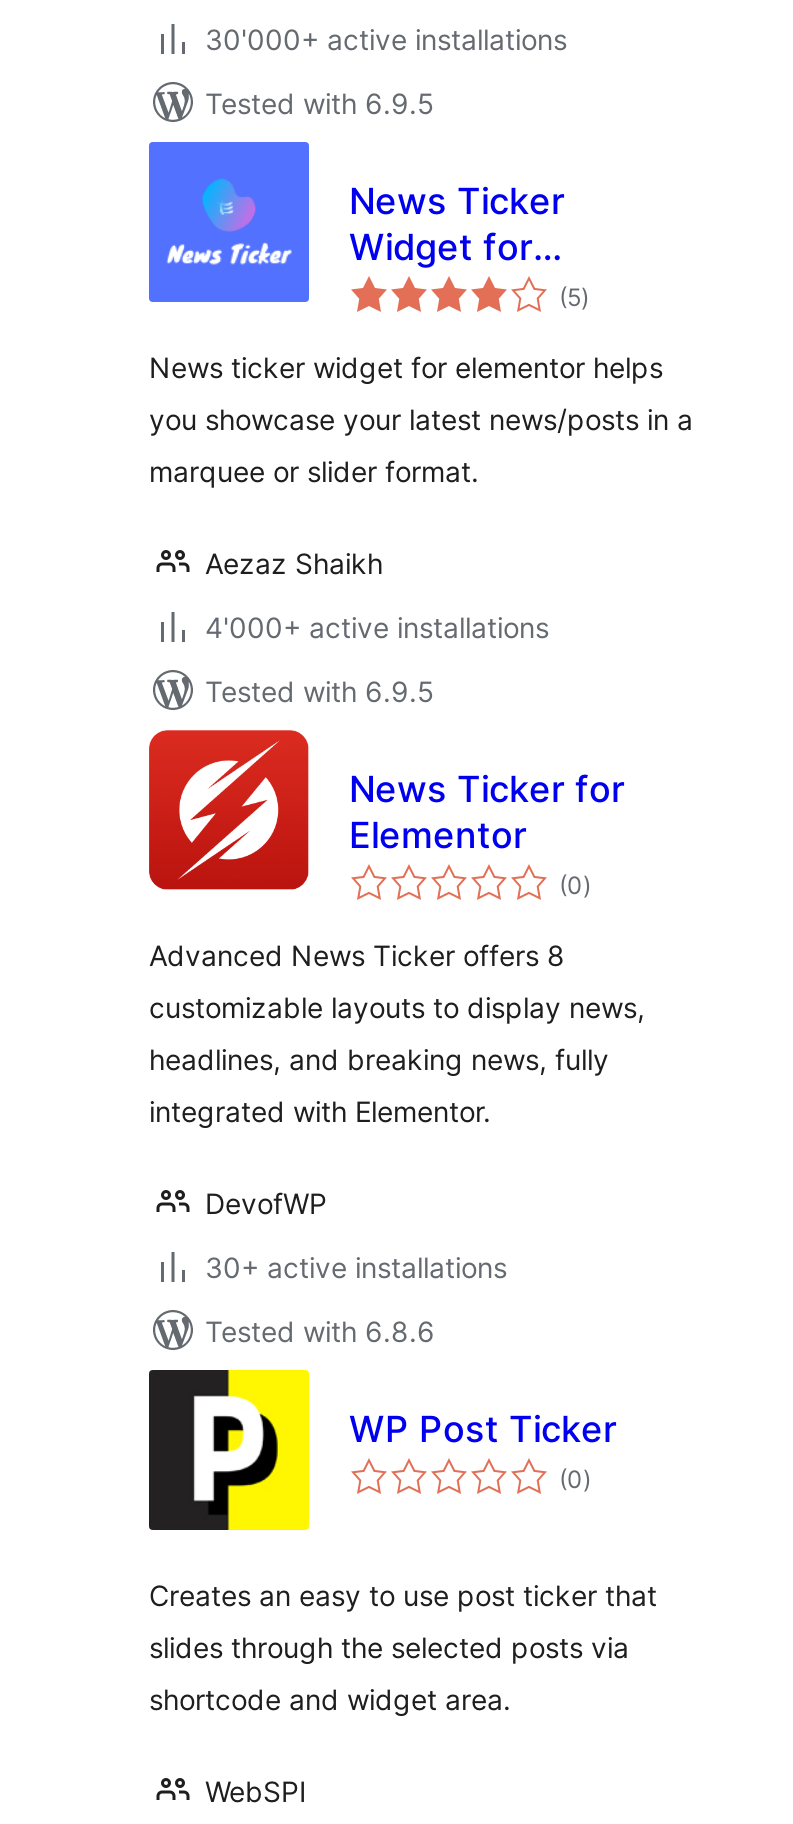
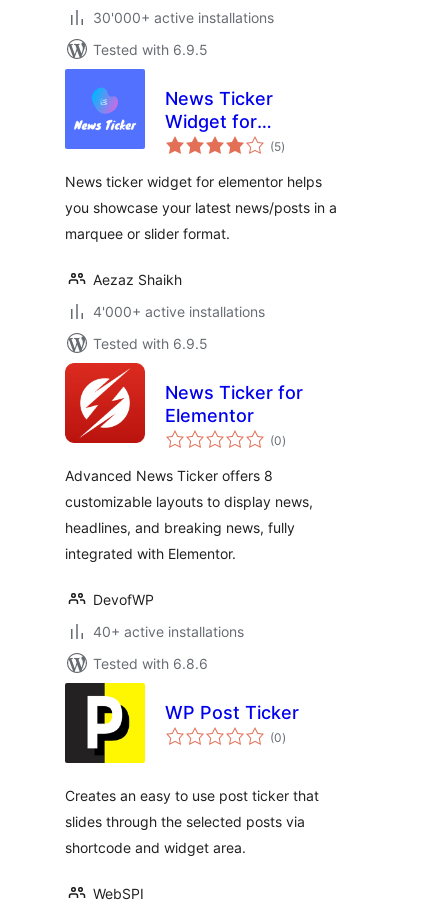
[205,1250,507,1284] 30+ active installations -> [93,623,244,640] 40+ active installations

